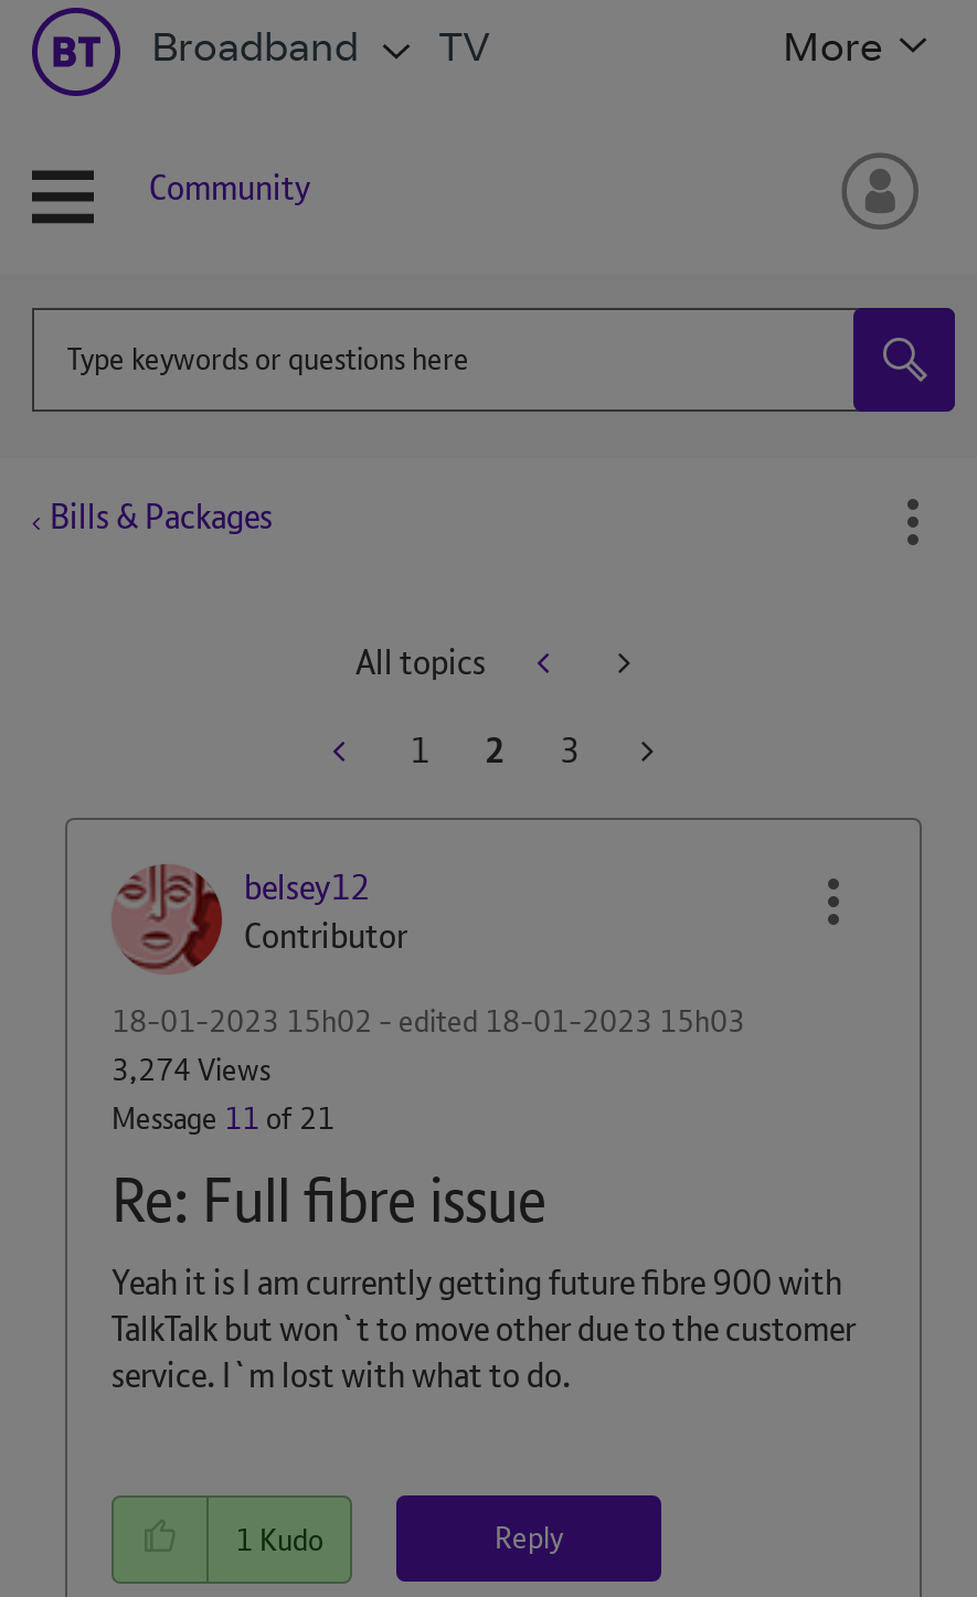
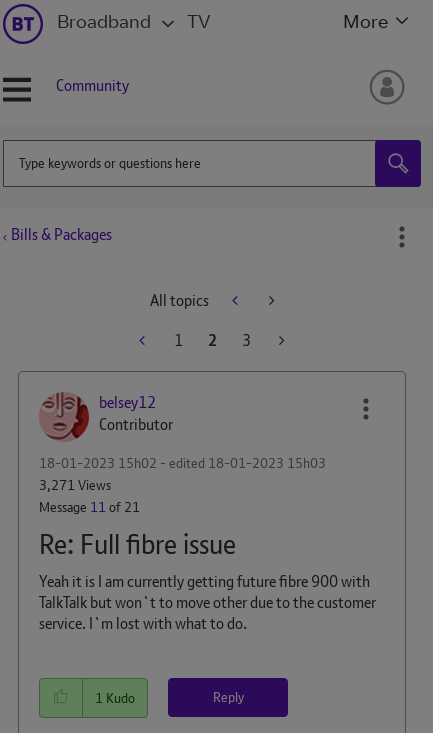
[111,1050,270,1089] 3,274 Views -> [39,476,111,494] 3,271 Views

